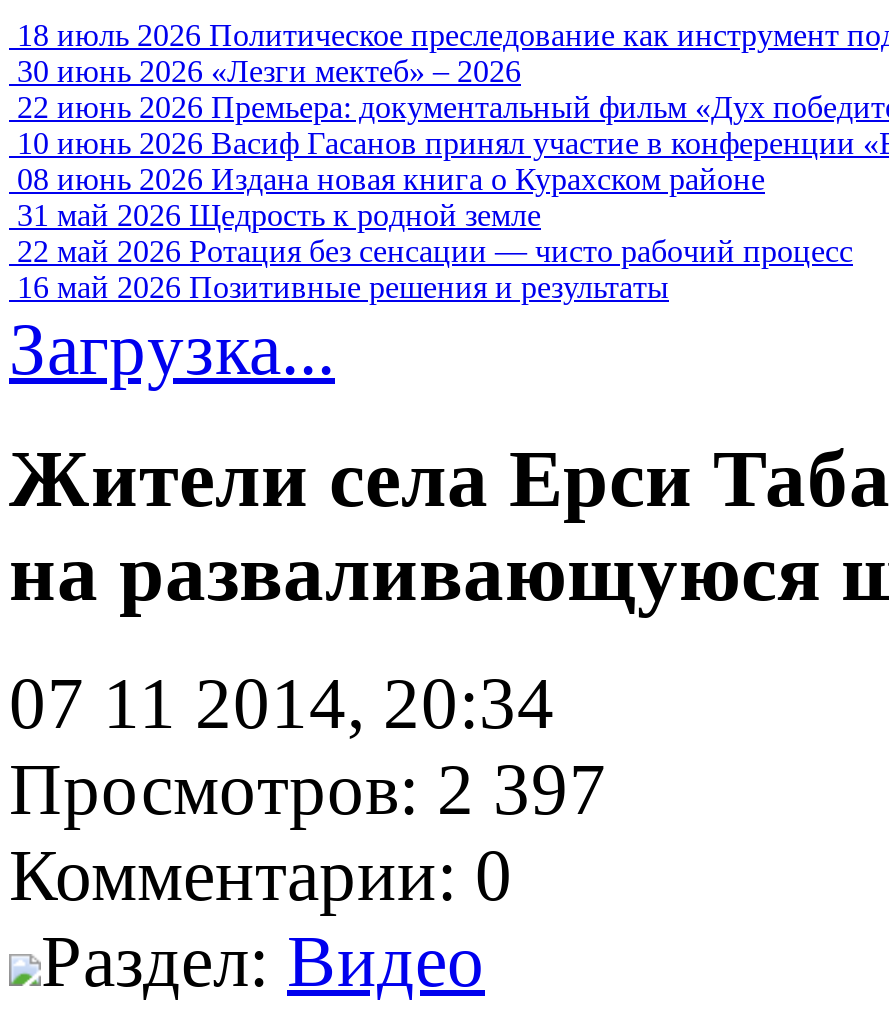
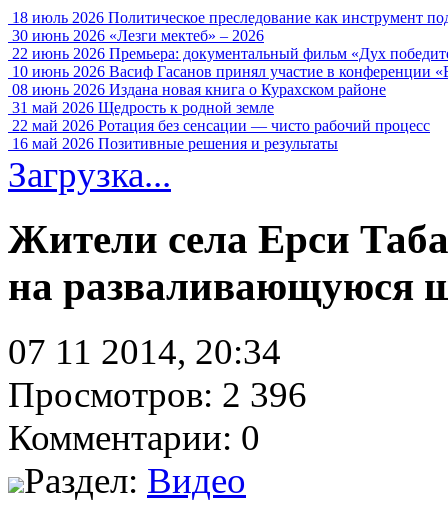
[9,747,607,829] Просмотров: 2 397 -> [8,373,307,414] Просмотров: 2 396

